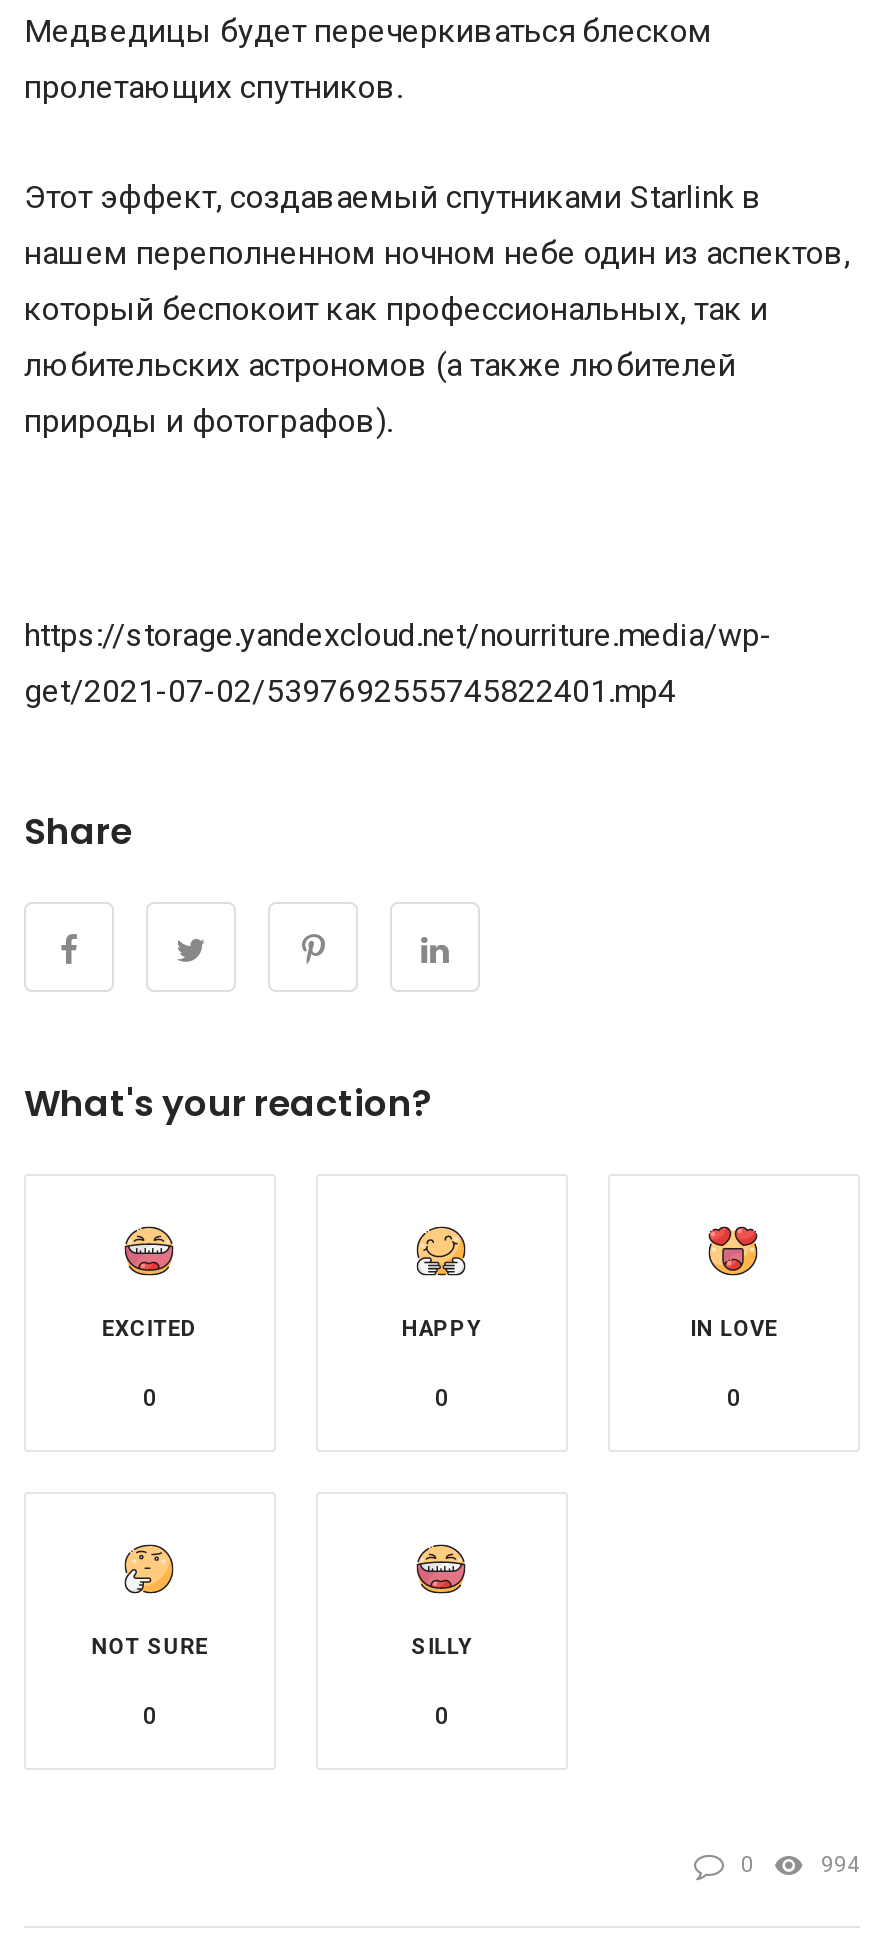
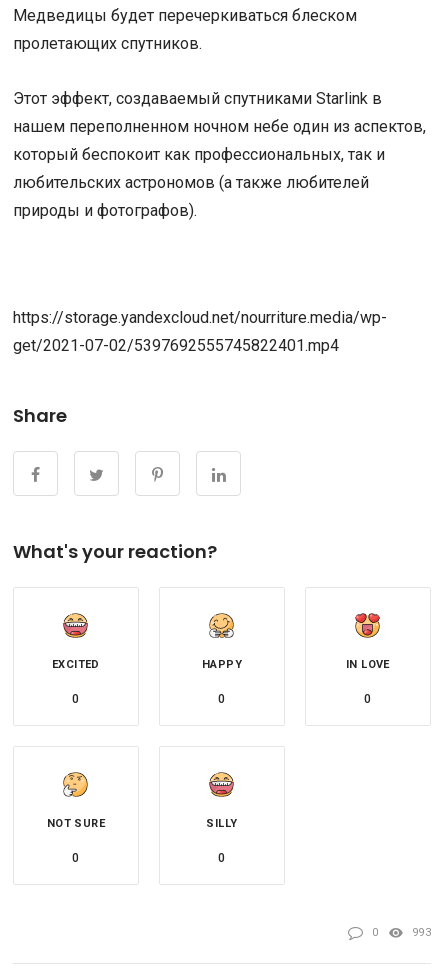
[821,1852,860,1878] 994 -> [411,926,431,939] 993

